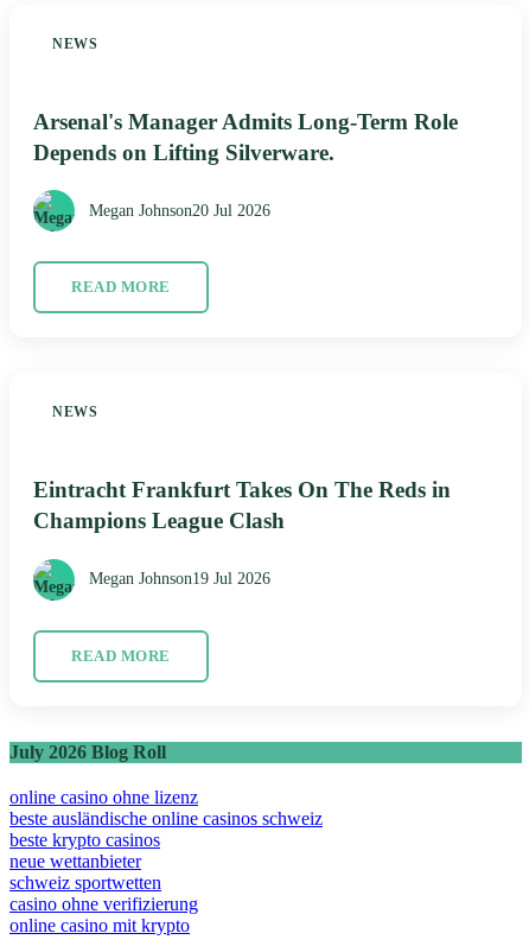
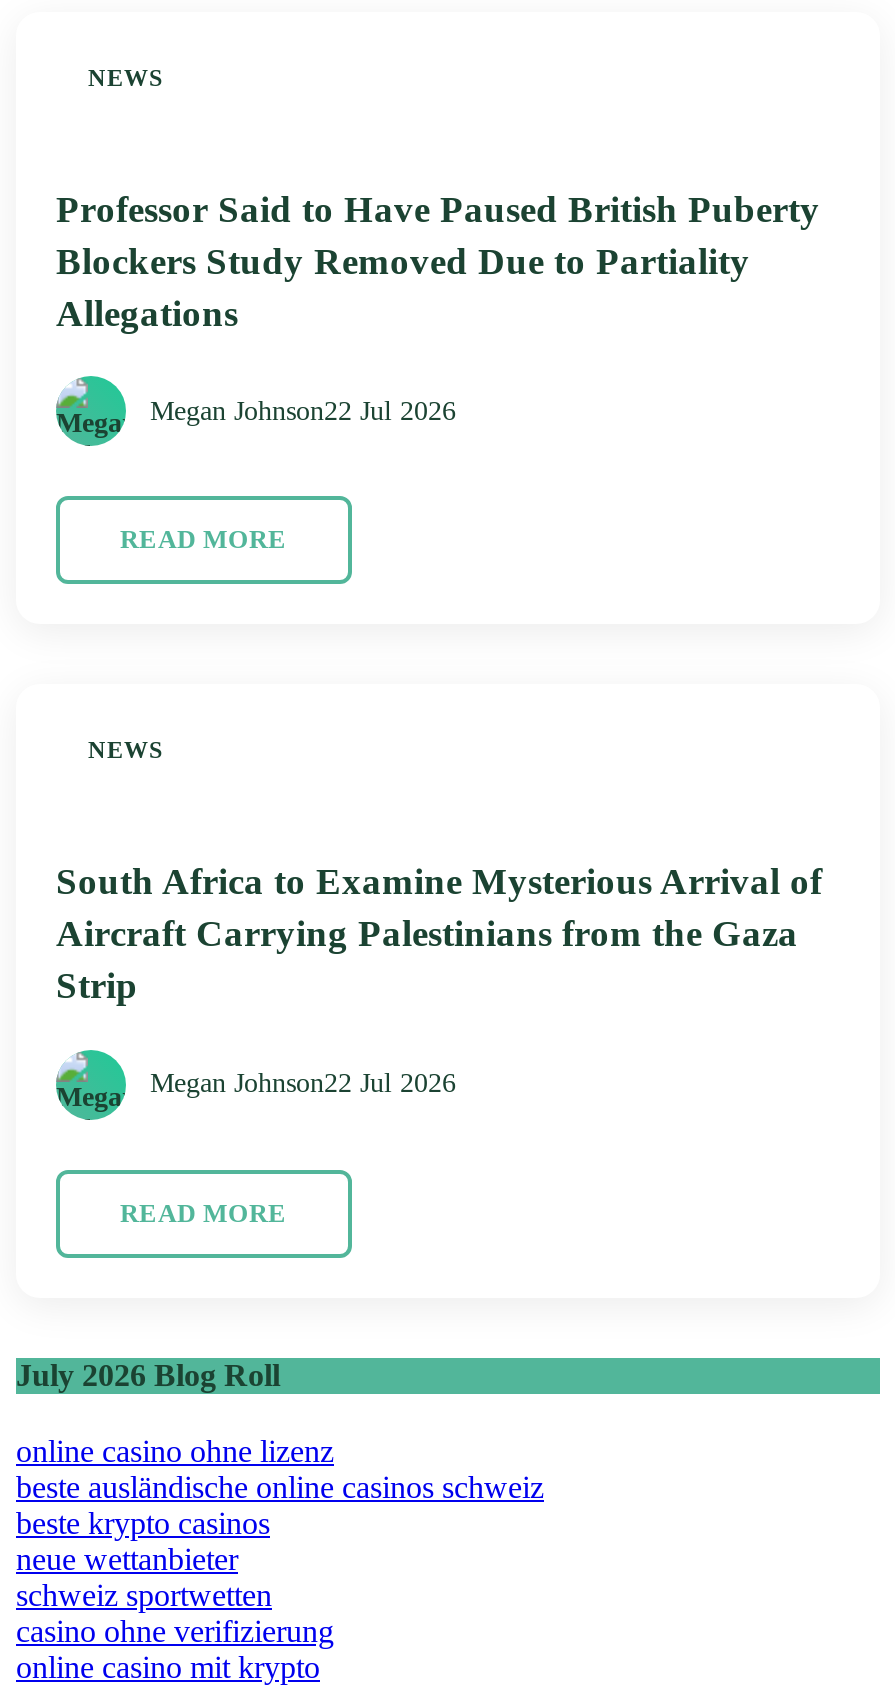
[33,109,458,165] Arsenal's Manager Admits Long-Term Role | Depends on Lifting Silverware. -> [56,188,820,334] Professor Said to Have Paused British Puberty | Blockers Study Removed Due to Partiality | Allegations
[89,202,270,220] Megan Johnson20 Jul 2026 -> [150,396,456,426] Megan Johnson22 Jul 2026
[33,477,451,533] Eintracht Frankfurt Takes On The Reds in | Champions League Clash -> [56,860,822,1006] South Africa to Examine Mysterious Arrival of | Aircraft Carrying Palestinians from the Gaza | Strip
[89,570,270,588] Megan Johnson19 Jul 2026 -> [150,1069,456,1099] Megan Johnson22 Jul 2026

